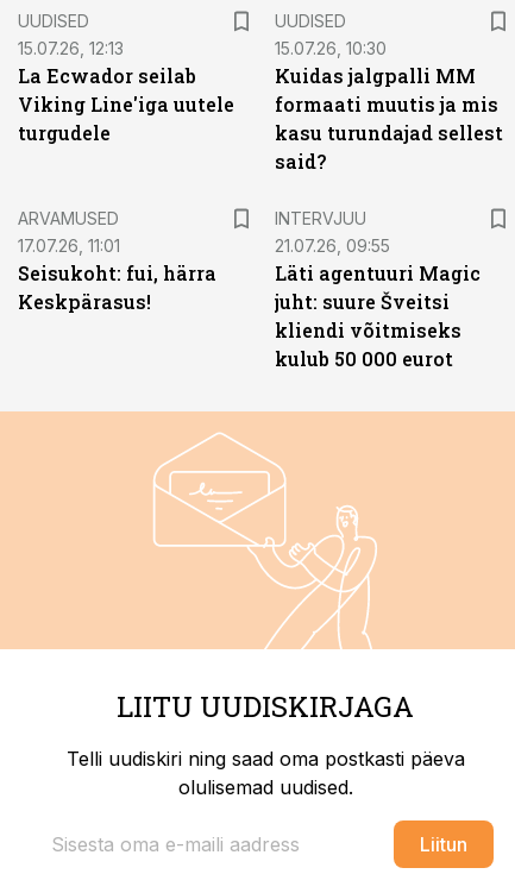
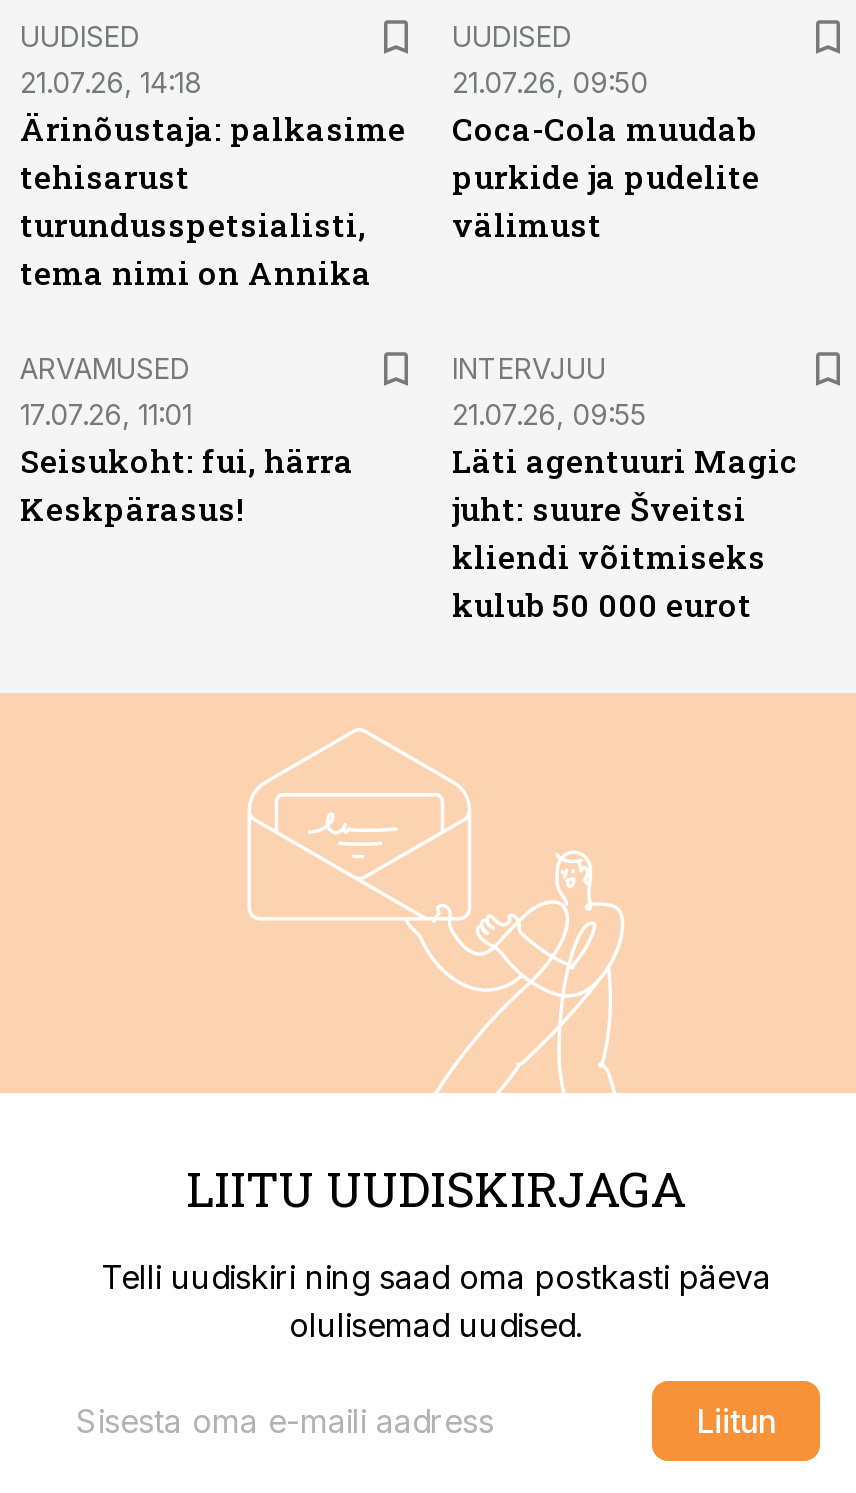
[18,38,234,145] 15.07.26, 12:13 | La Ecwador seilab | Viking Line'iga uutele | turgudele -> [20,65,406,293] 21.07.26, 14:18 | Ärinõustaja: palkasime | tehisarust | turundusspetsialisti, | tema nimi on Annika
[275,38,503,174] 15.07.26, 10:30 | Kuidas jalgpalli MM | formaati muutis ja mis | kasu turundajad sellest | said? -> [452,65,760,245] 21.07.26, 09:50 | Coca-Cola muudab | purkide ja pudelite | välimust

